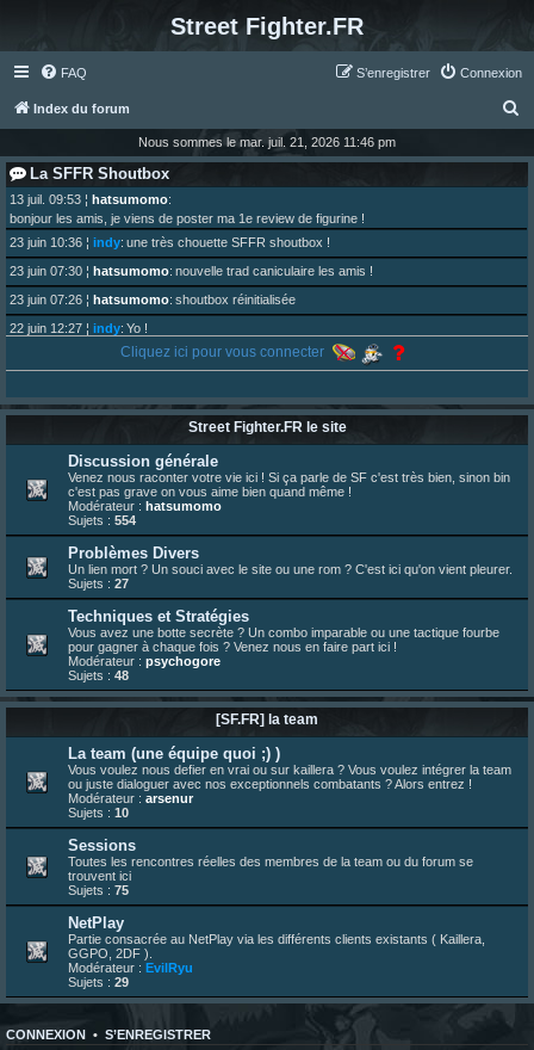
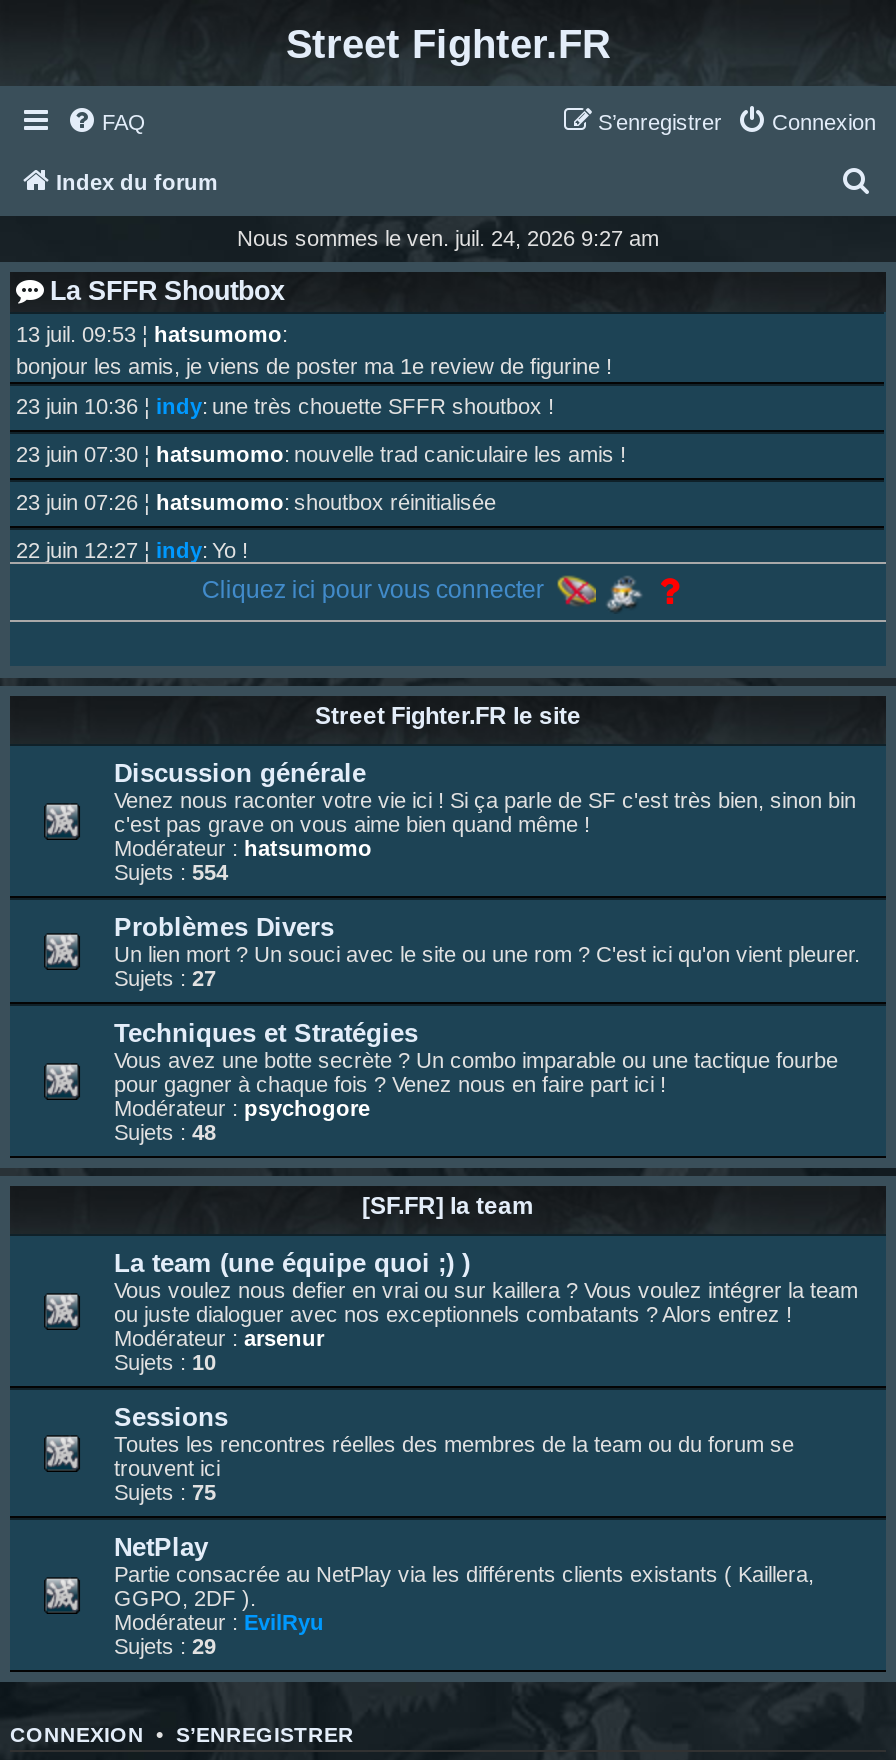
[138,135,396,149] Nous sommes le mar. juil. 21, 2026 11:46 pm -> [237,226,659,250] Nous sommes le ven. juil. 24, 2026 9:27 am

